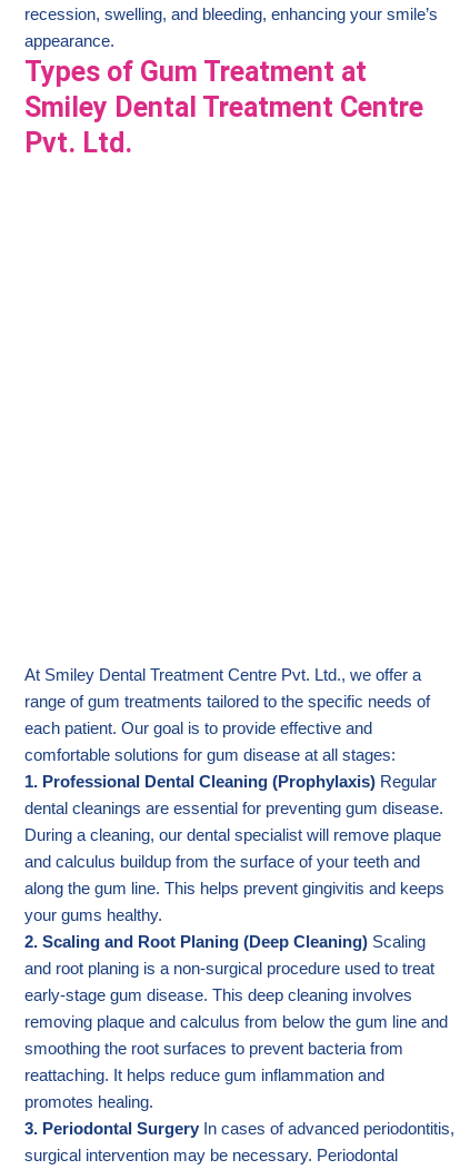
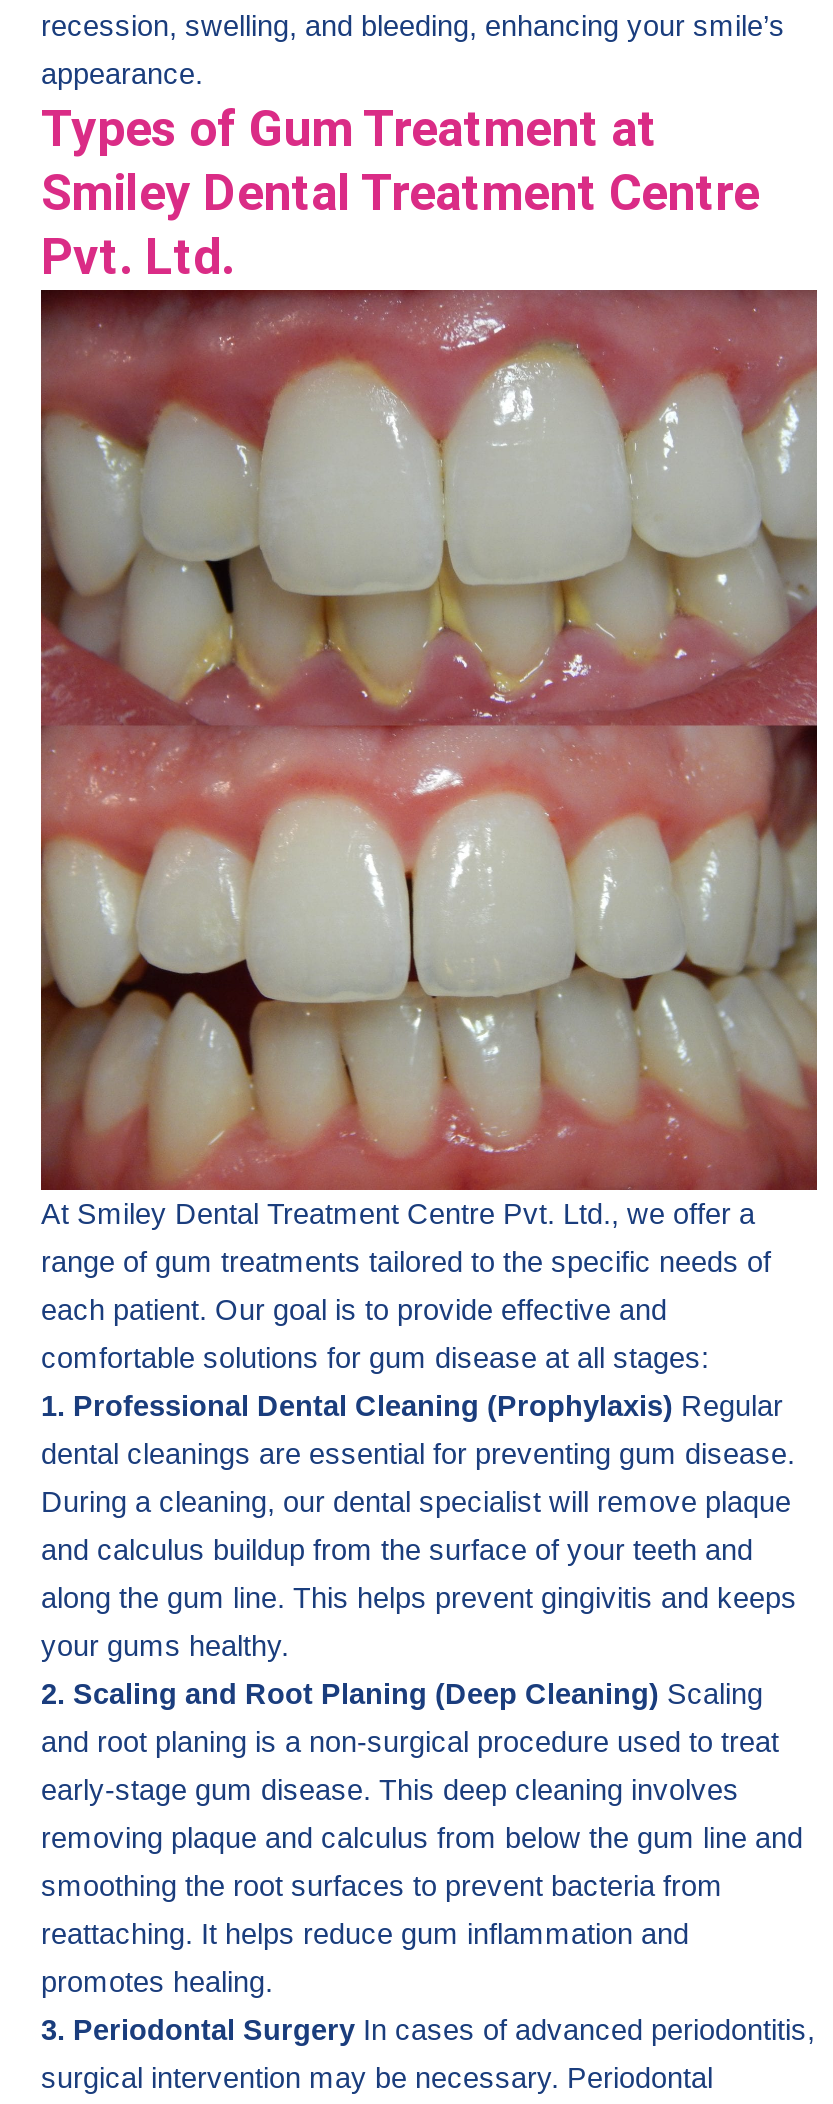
none -> [39,288,819,1192] [image]

